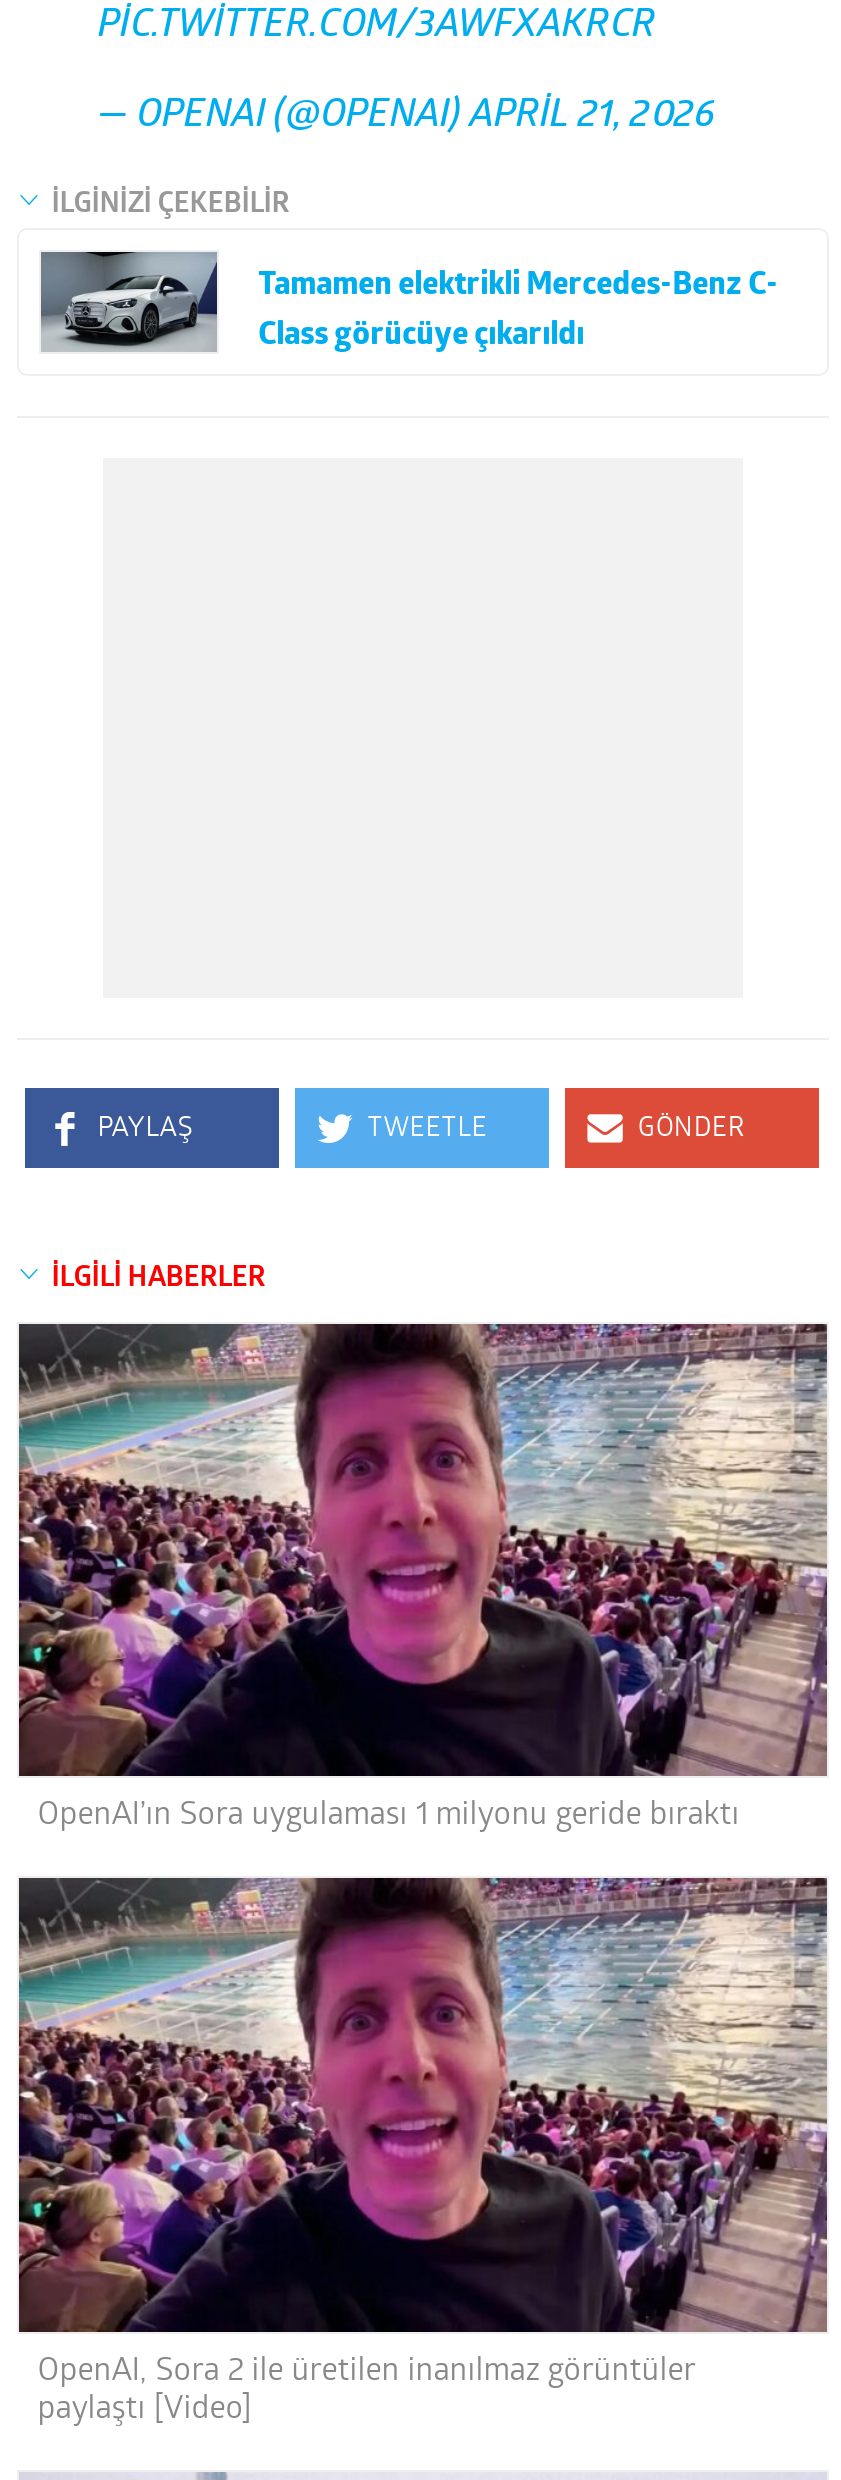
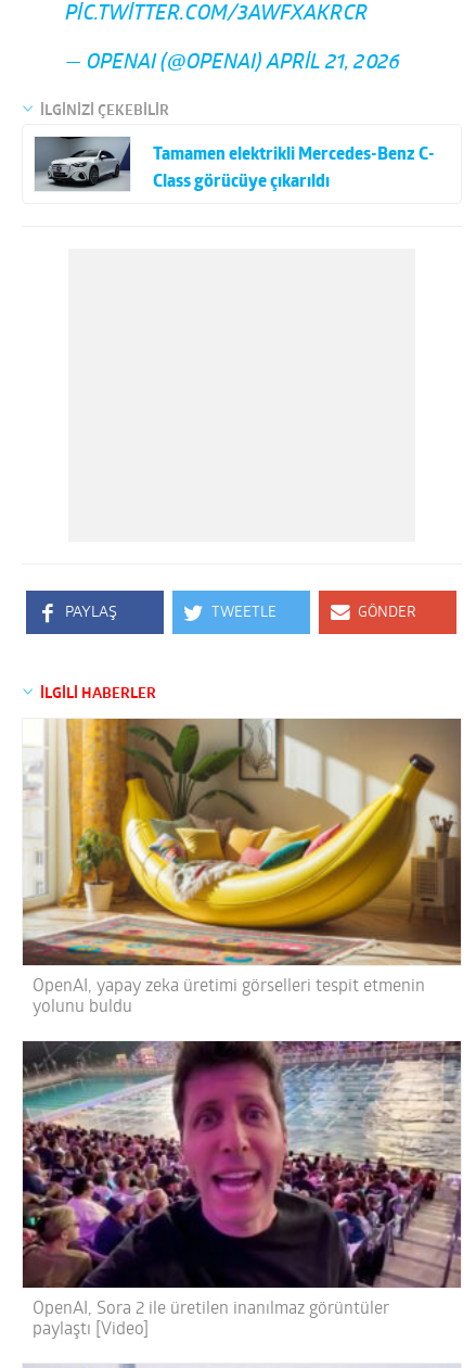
[17,1322,829,1833] [image] | OpenAI’ın Sora uygulaması 1 milyonu geride bıraktı -> [23,718,461,1016] [image] | OpenAI, yapay zeka üretimi görselleri tespit etmenin | yolunu buldu

